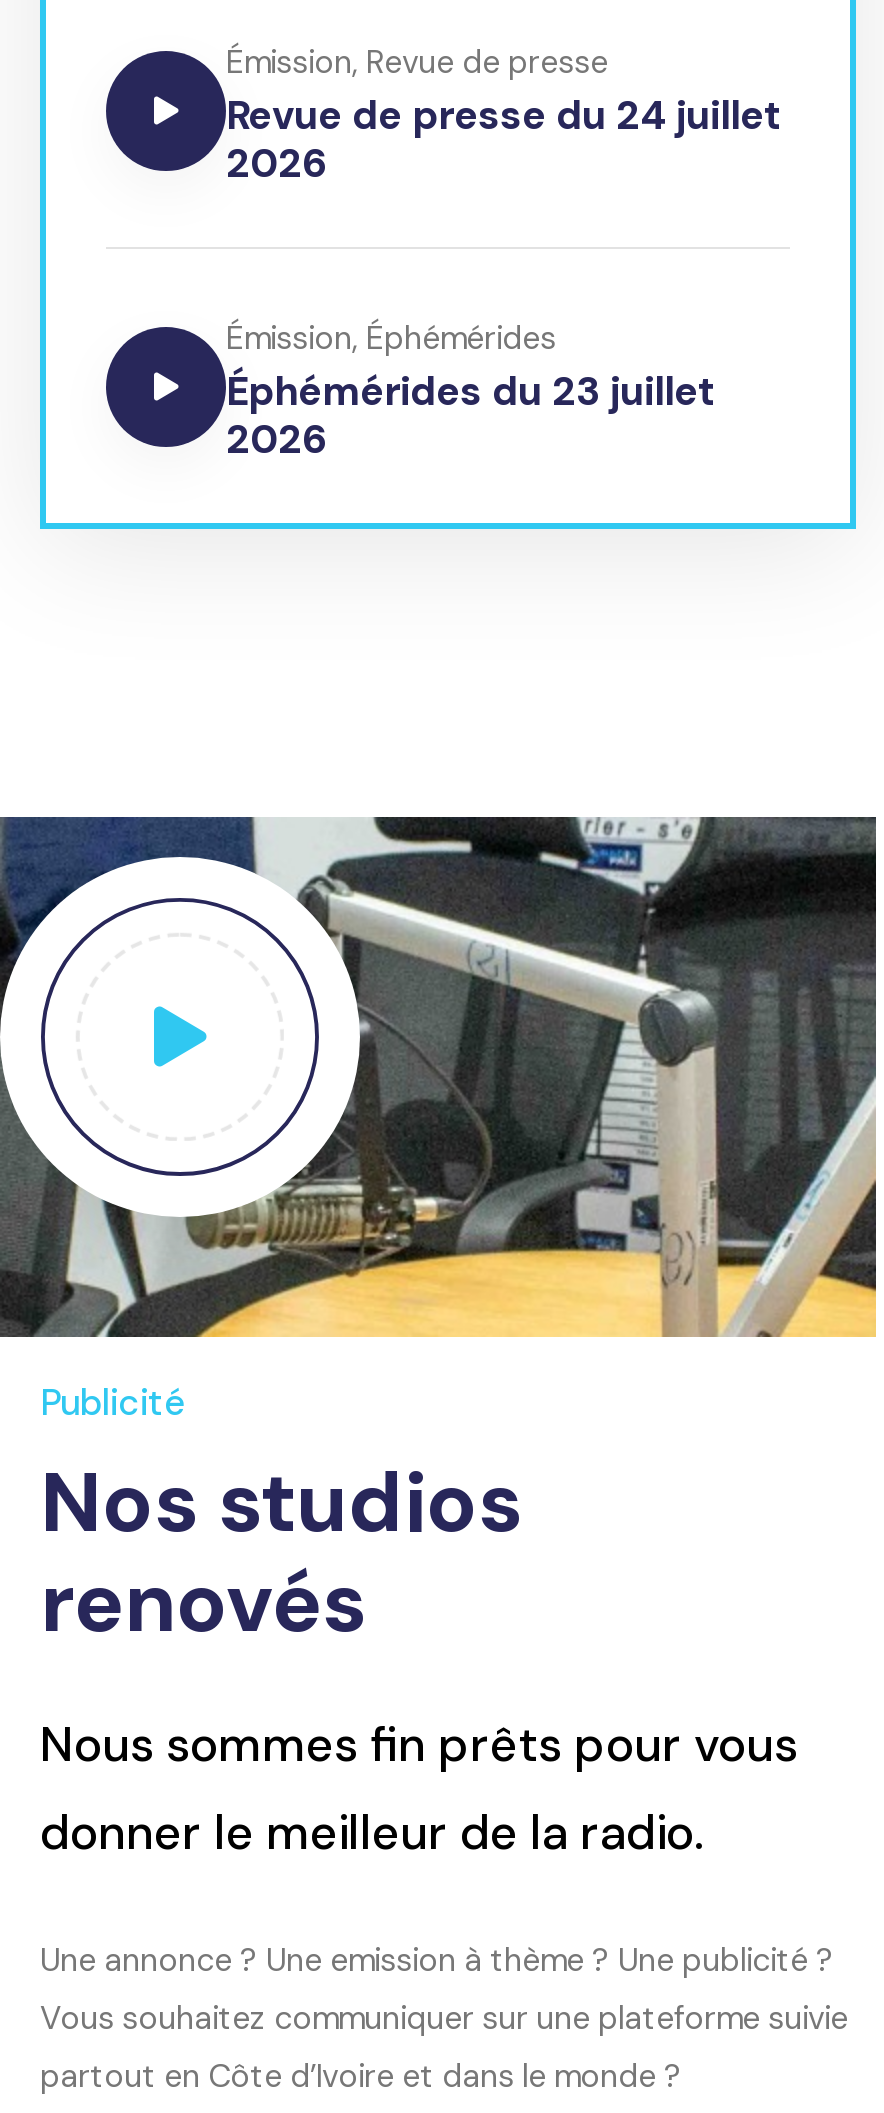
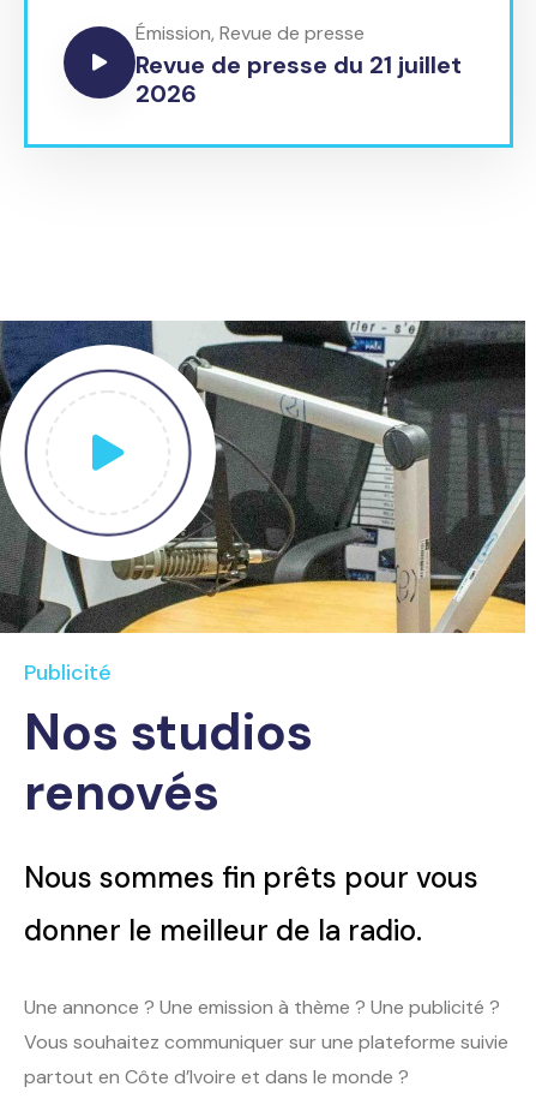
[226,89,782,417] Revue de presse du 24 juillet | 2026 | Émission, Éphémérides | Éphémérides du 23 juillet -> [135,49,462,81] Revue de presse du 21 juillet

